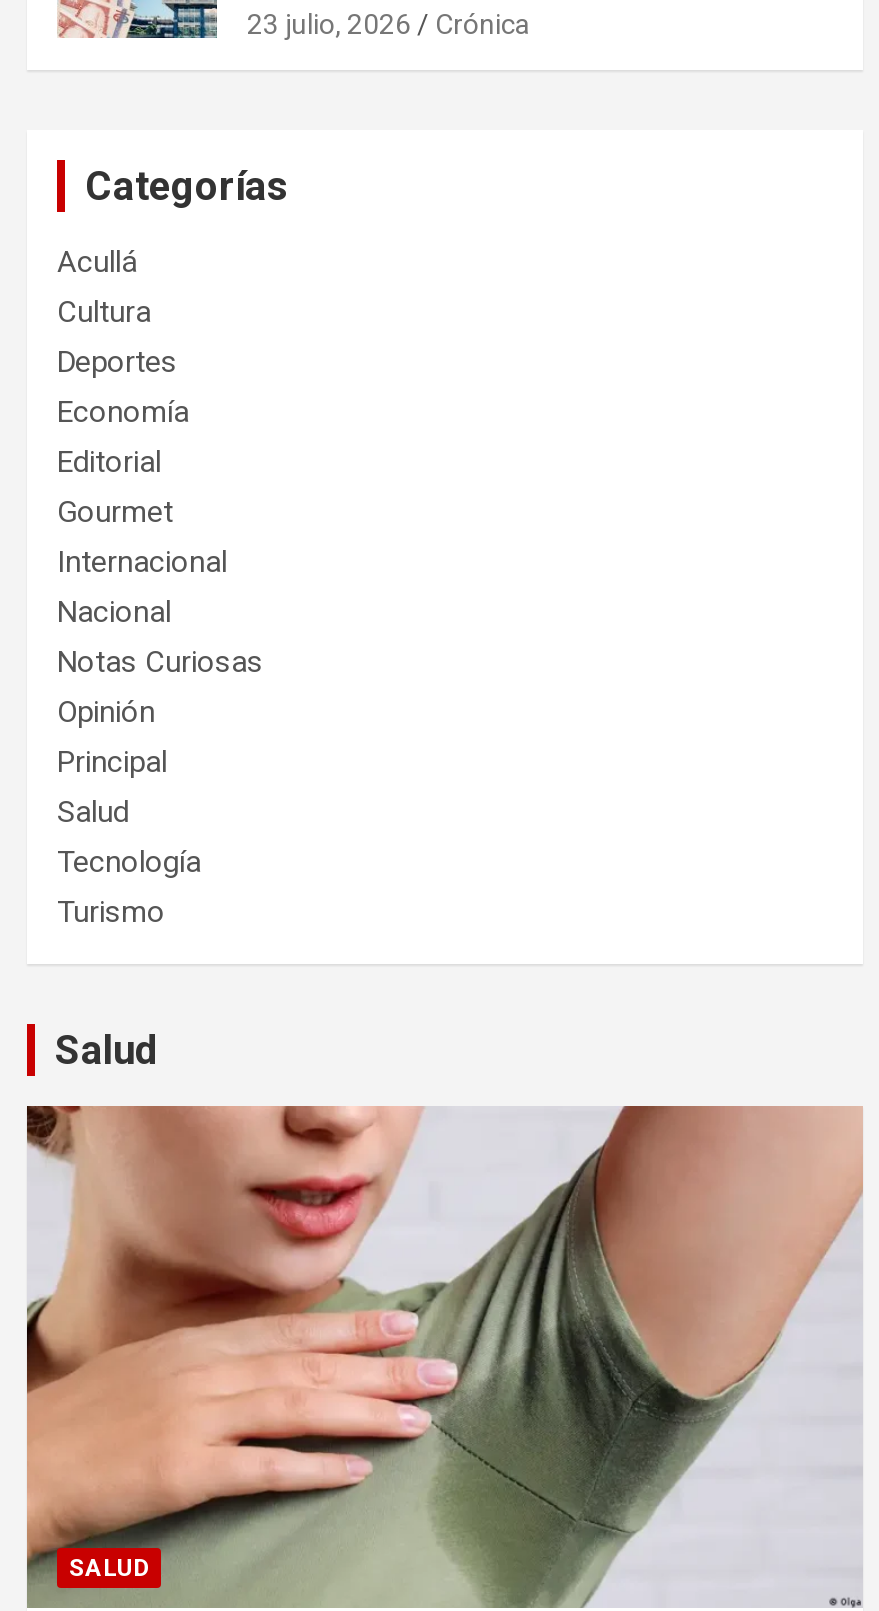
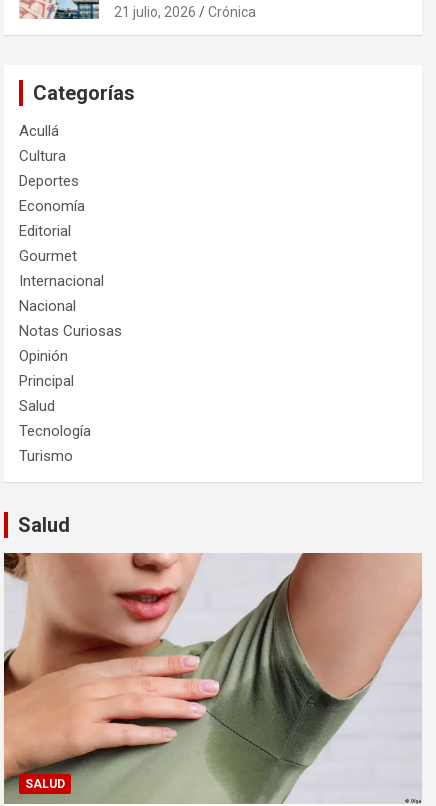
[247,8,531,40] 23 julio, 2026 Crónica -> [114,4,256,20] 21 julio, 2026 Crónica

